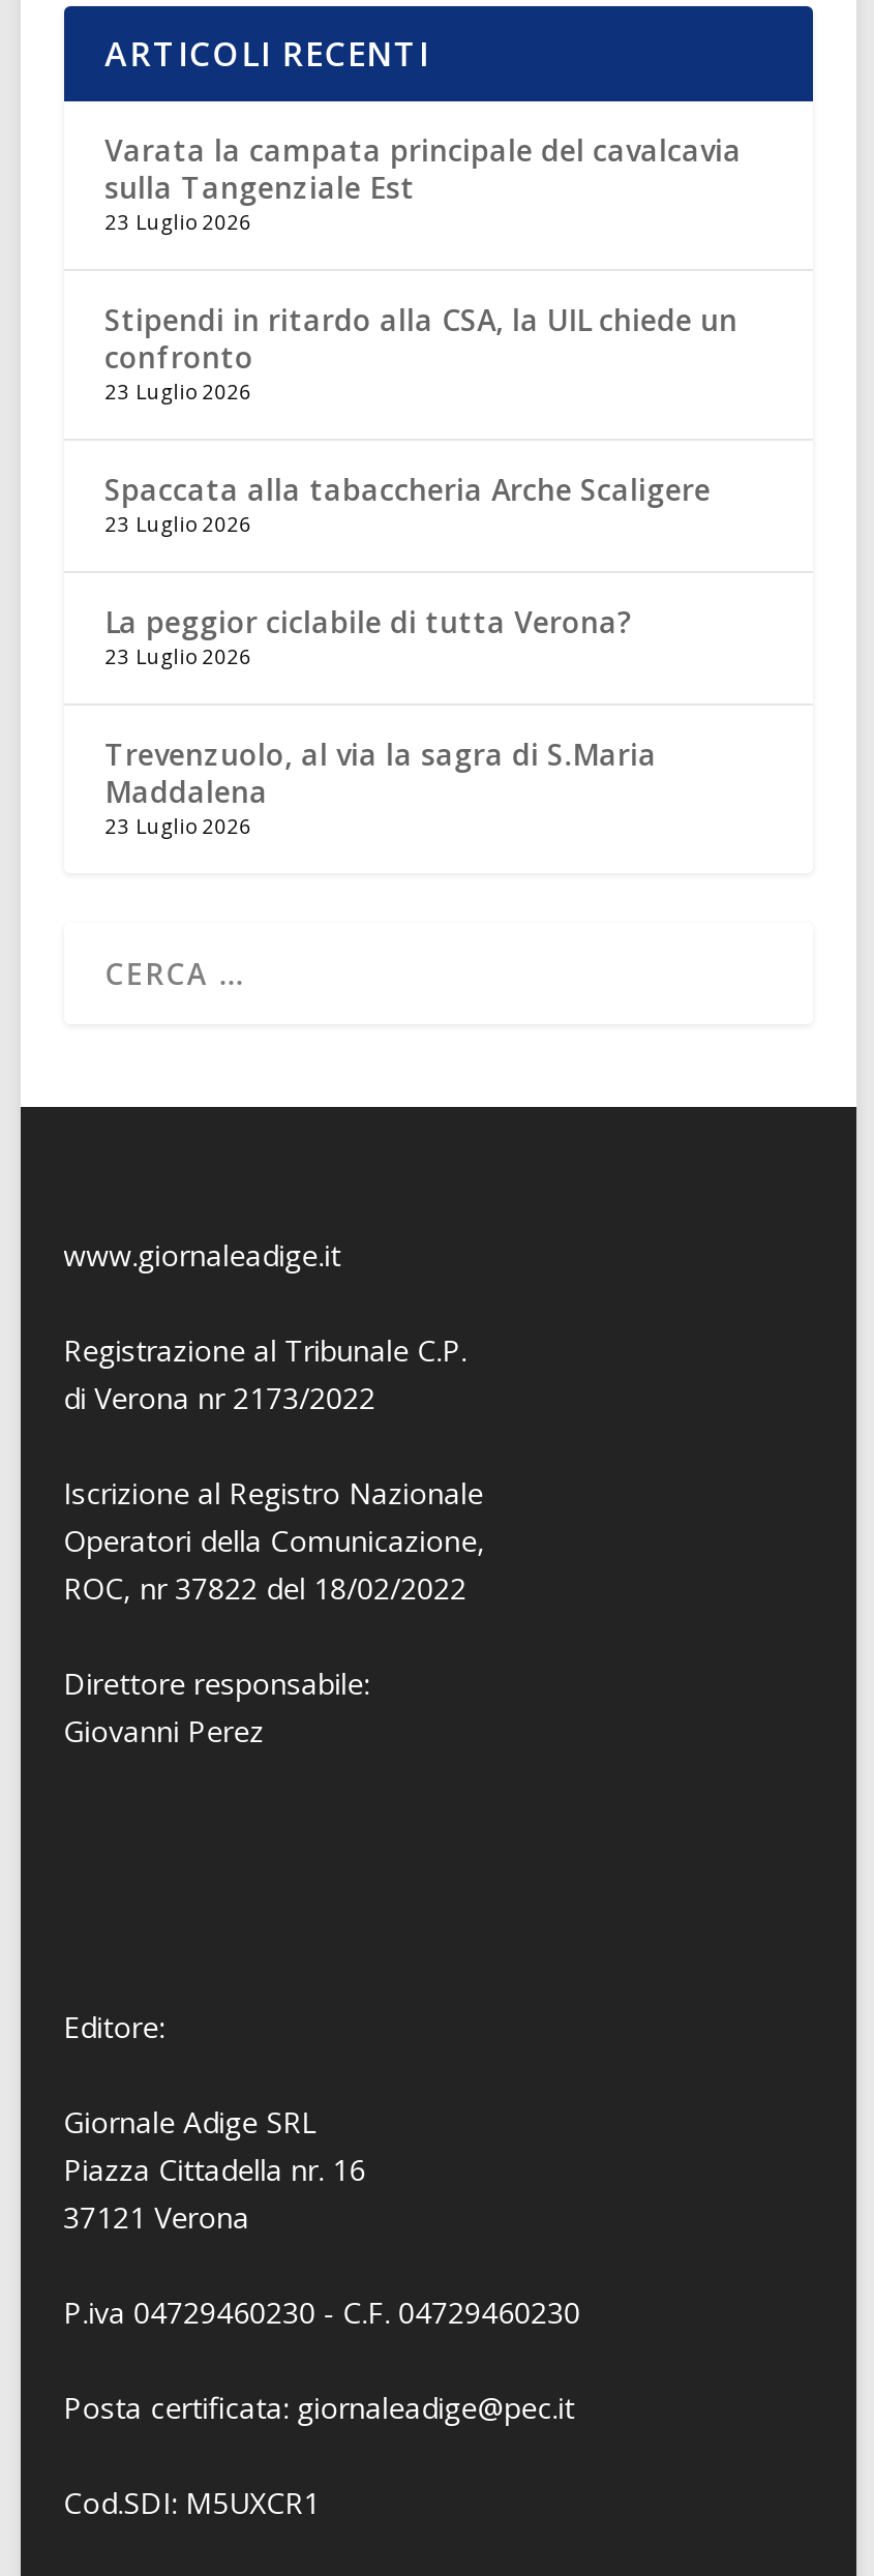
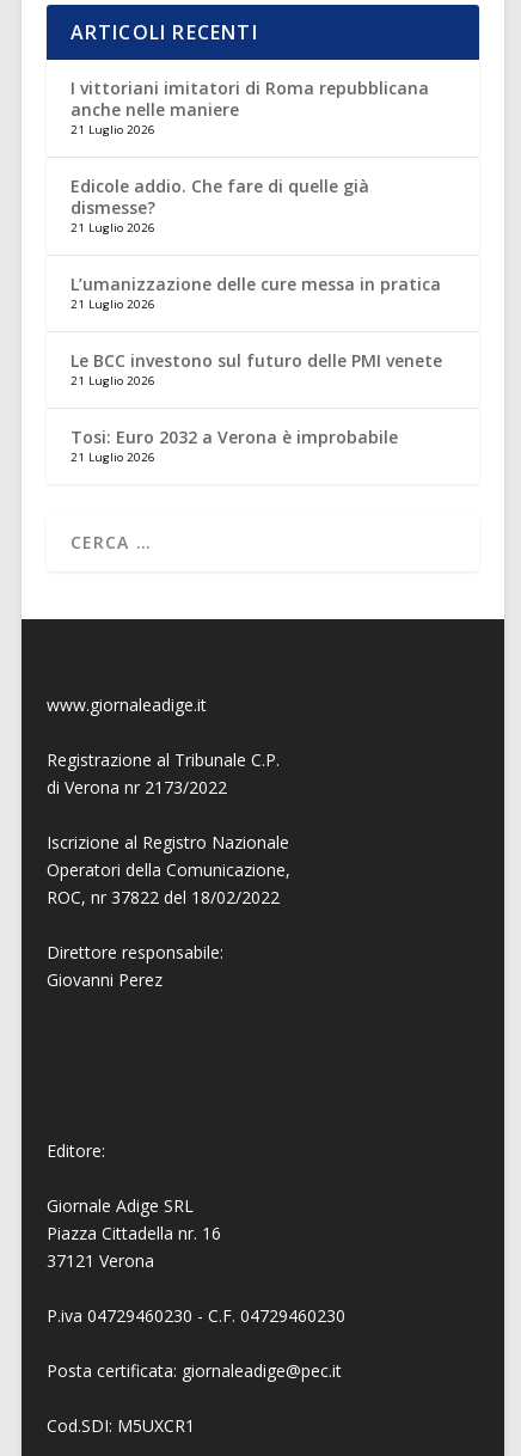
[105,131,742,236] Varata la campata principale del cavalcavia | sulla Tangenziale Est | 23 Luglio 2026 -> [70,76,429,137] I vittoriani imitatori di Roma repubblicana | anche nelle maniere | 21 Luglio 2026
[105,300,738,406] Stipendi in ritardo alla CSA, la UIL chiede un | confronto | 23 Luglio 2026 -> [70,174,369,235] Edicole addio. Che fare di quelle già | dismesse? | 21 Luglio 2026
[105,470,711,538] Spaccata alla tabaccheria Arche Scaligere | 23 Luglio 2026 -> [70,272,440,312] L’umanizzazione delle cure messa in pratica | 21 Luglio 2026
[105,602,632,671] La peggior ciclabile di tutta Verona? | 23 Luglio 2026 -> [70,349,442,388] Le BCC investono sul futuro delle PMI venete | 21 Luglio 2026
[105,735,657,840] Trevenzuolo, al via la sagra di S.Maria | Maddalena | 23 Luglio 2026 -> [70,425,397,465] Tosi: Euro 2032 a Verona è improbabile | 21 Luglio 2026

